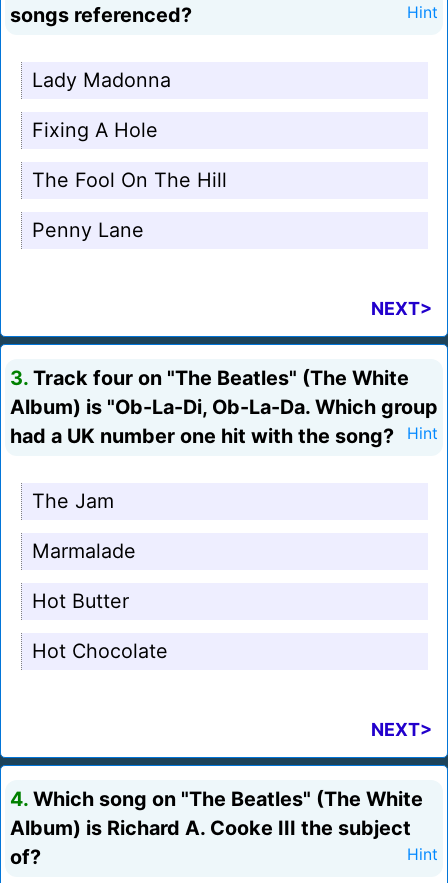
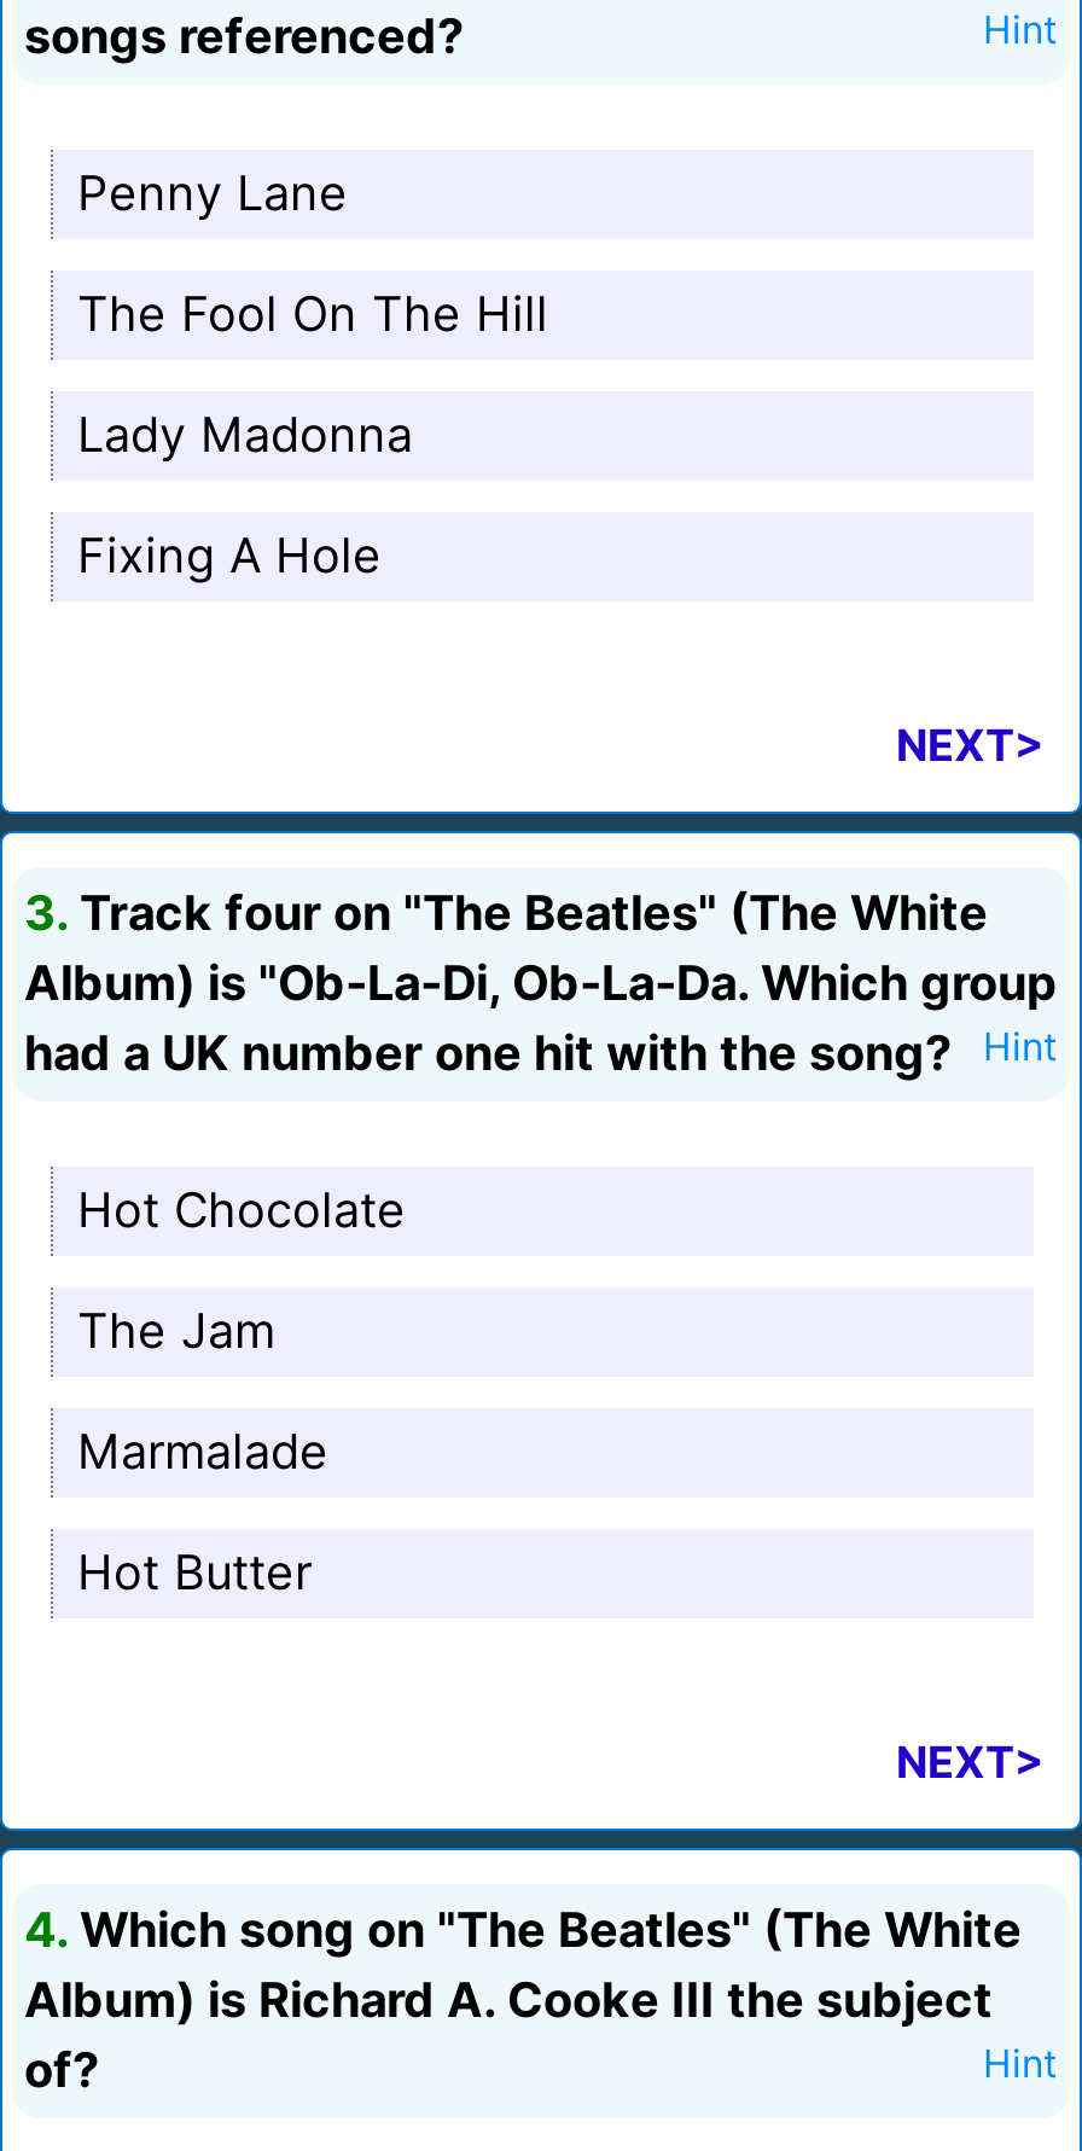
moved [32,68,171,142] -> [77,406,413,585]: Lady Madonna | Fixing A Hole
moved [32,168,227,242] -> [77,164,548,343]: The Fool On The Hill | Penny Lane
moved [32,489,136,613] -> [77,1302,328,1601]: The Jam | Marmalade | Hot Butter
moved [32,639,168,663] -> [77,1181,406,1239]: Hot Chocolate

